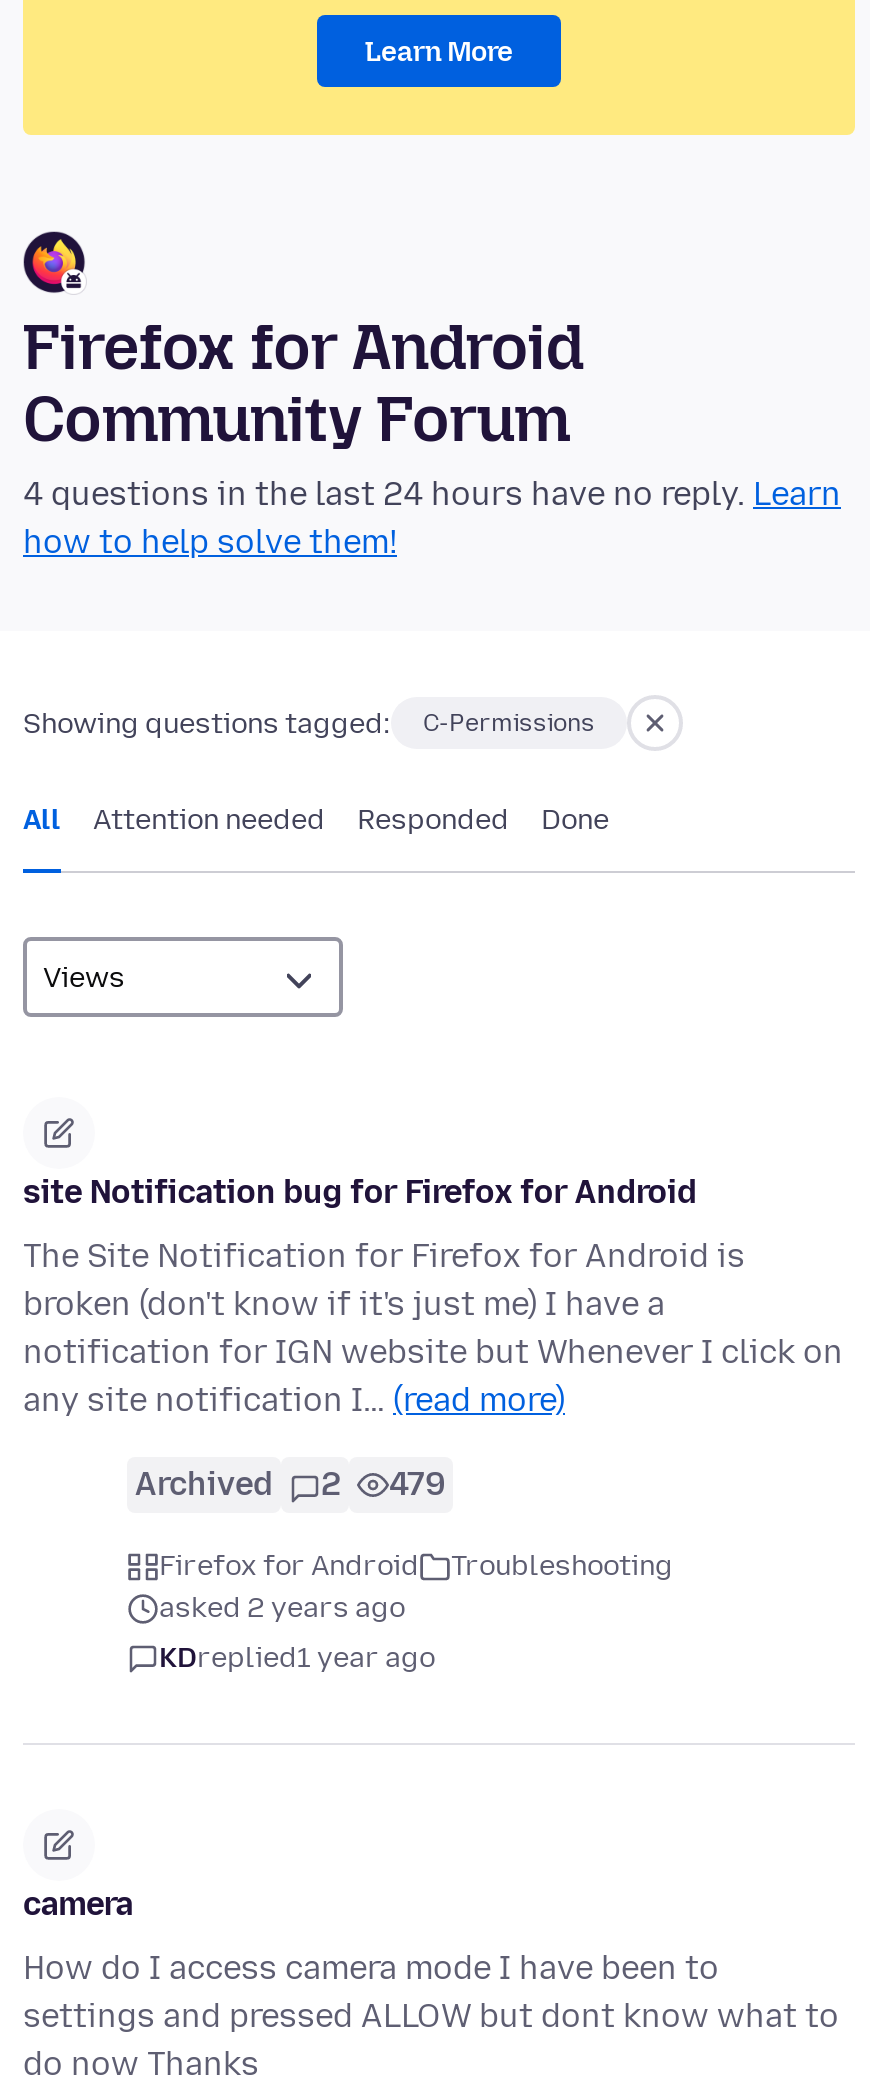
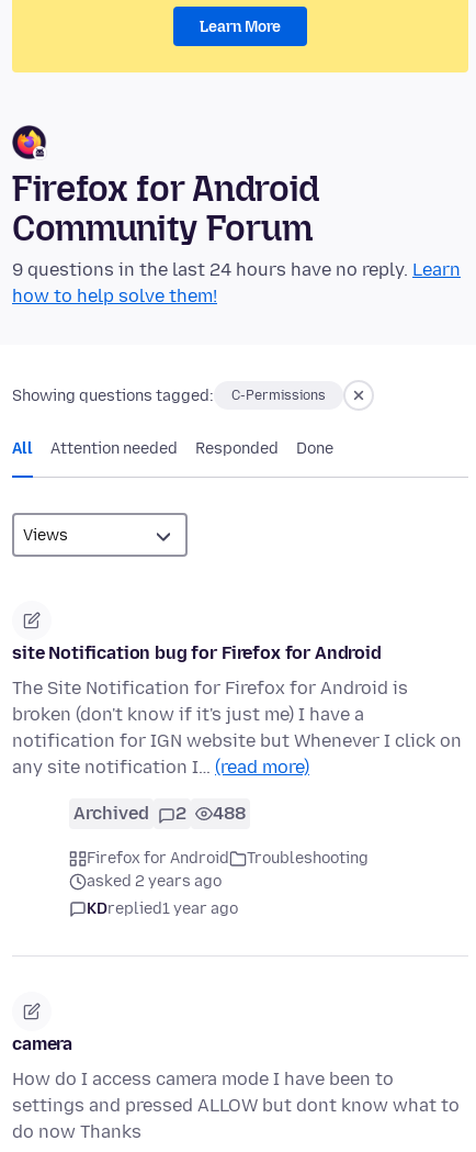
[23,476,841,514] 4 questions in the last 24 hours have no reply. Learn -> [12,260,461,281] 9 questions in the last 24 hours have no reply. Learn
[135,1466,445,1504] Archived 2 479 -> [73,803,246,824] Archived 2 488

